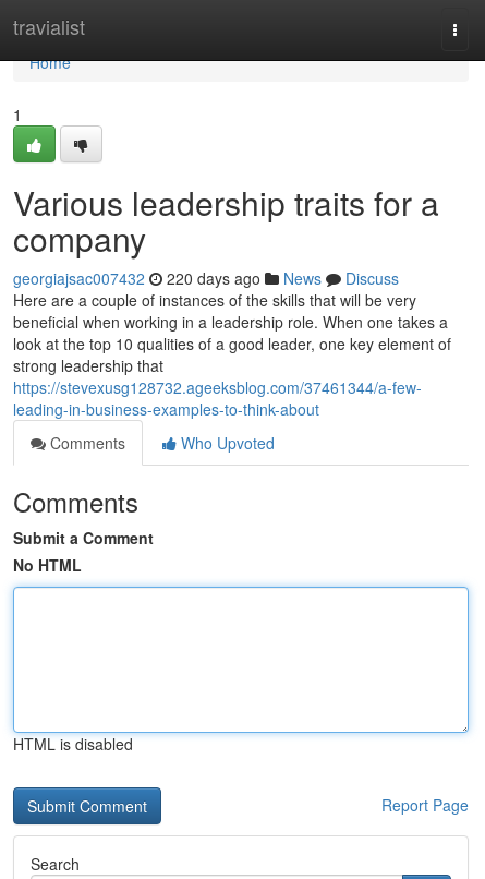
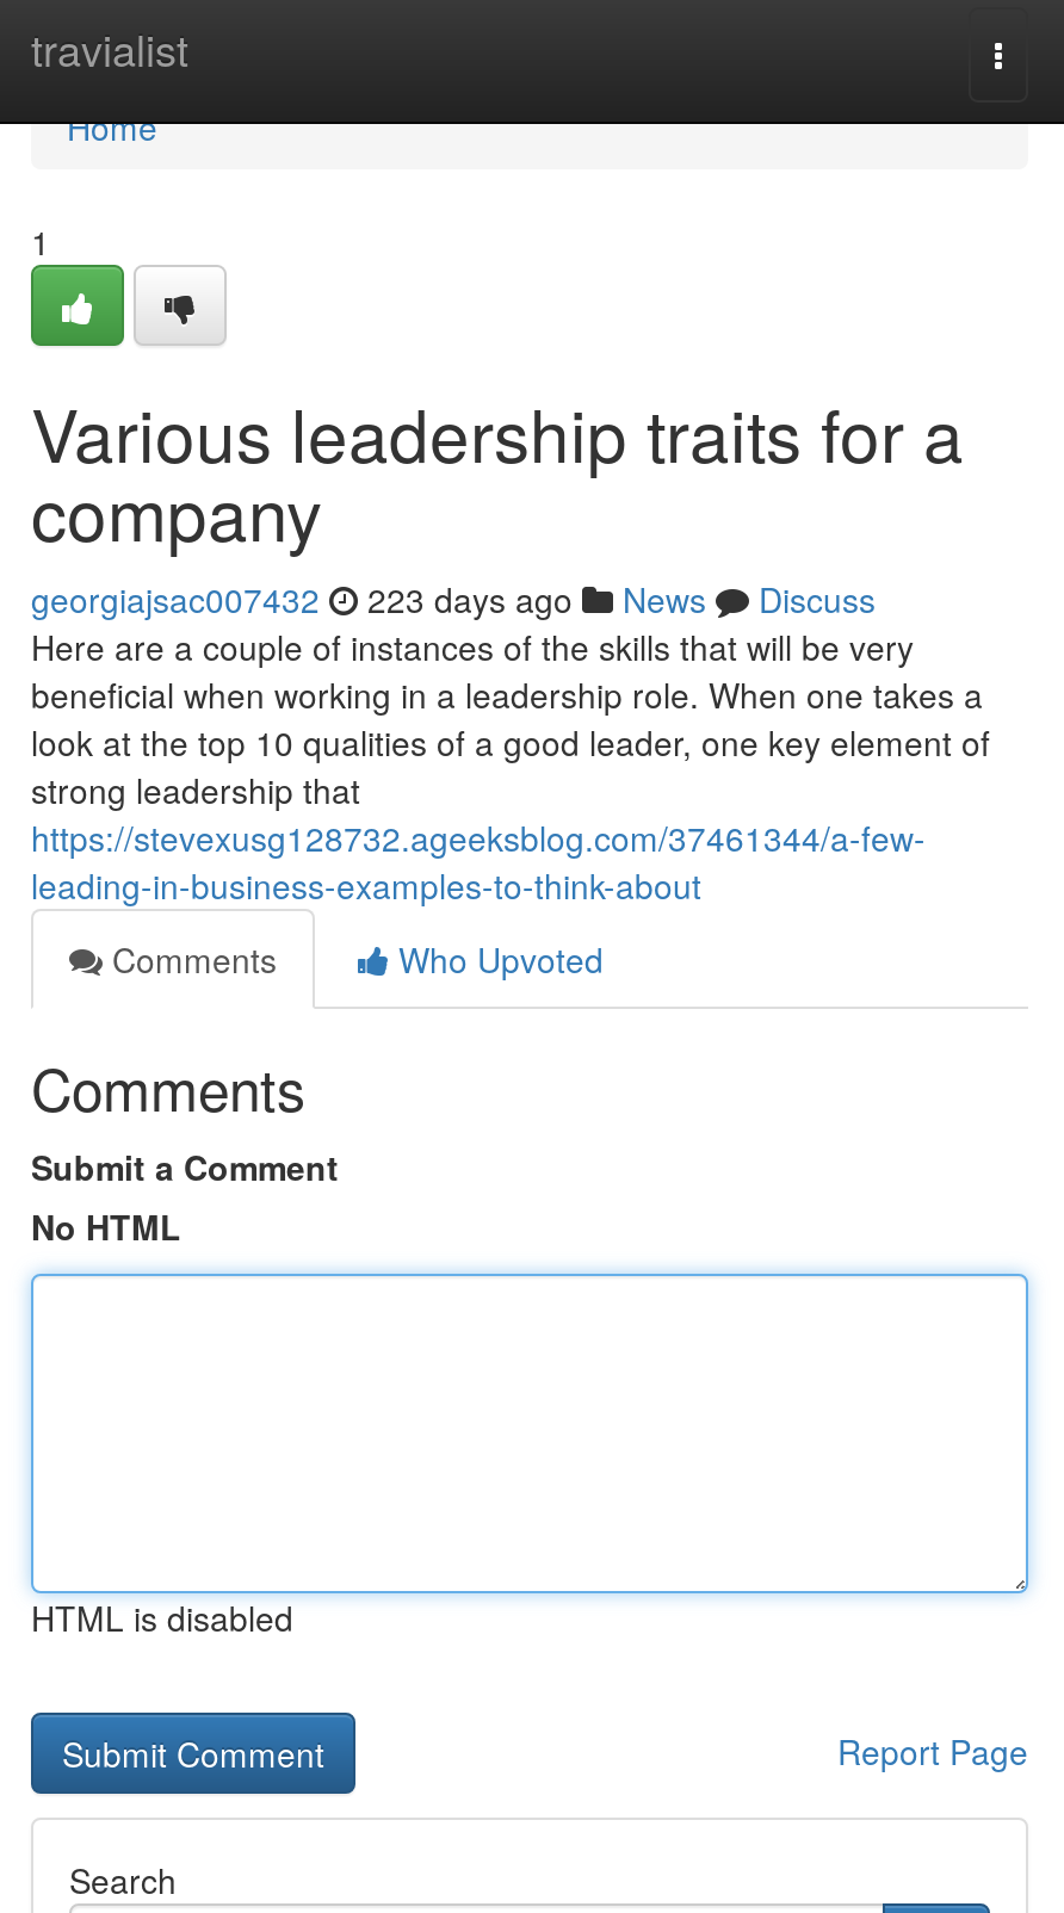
[13,267,399,289] georgiajsac007432 220 days ago News Discuss -> [31,575,876,623] georgiajsac007432 223 days ago News Discuss

